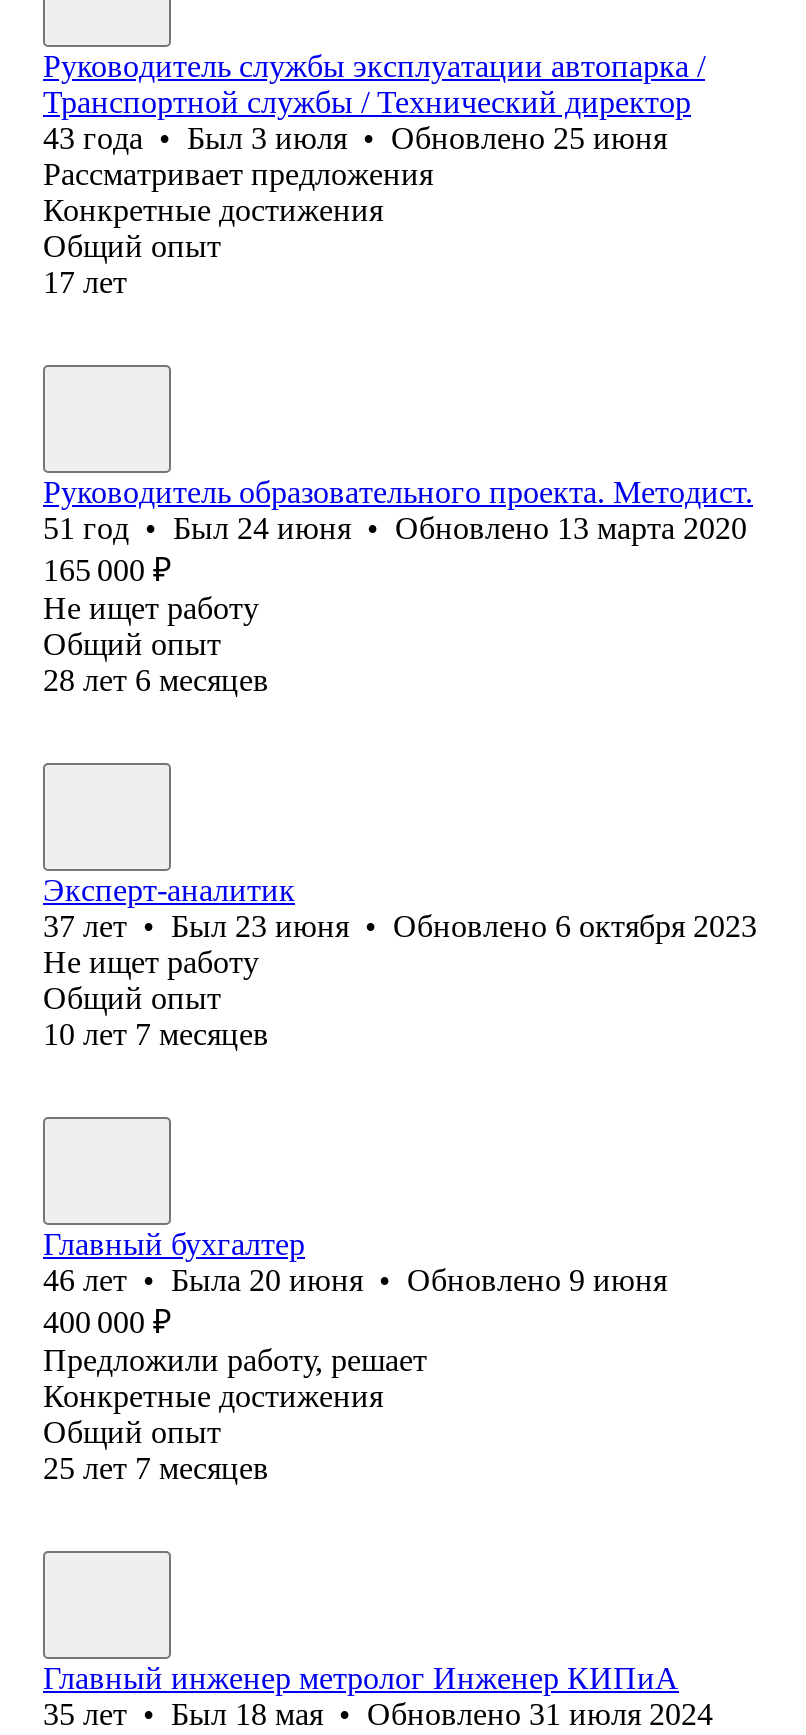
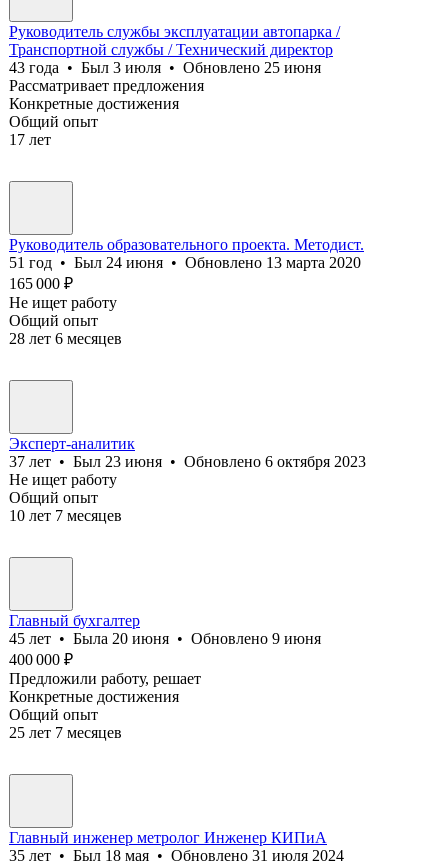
[43,1263,667,1297] 46 лет • Была 20 июня • Обновлено 9 июня -> [9,630,321,647] 45 лет • Была 20 июня • Обновлено 9 июня

